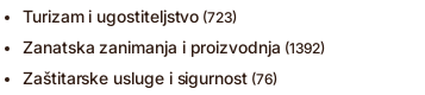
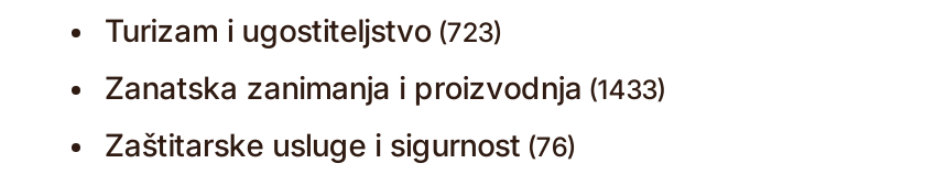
[23,37,325,57] Zanatska zanimanja i proizvodnja (1392) -> [105,68,666,106] Zanatska zanimanja i proizvodnja (1433)

